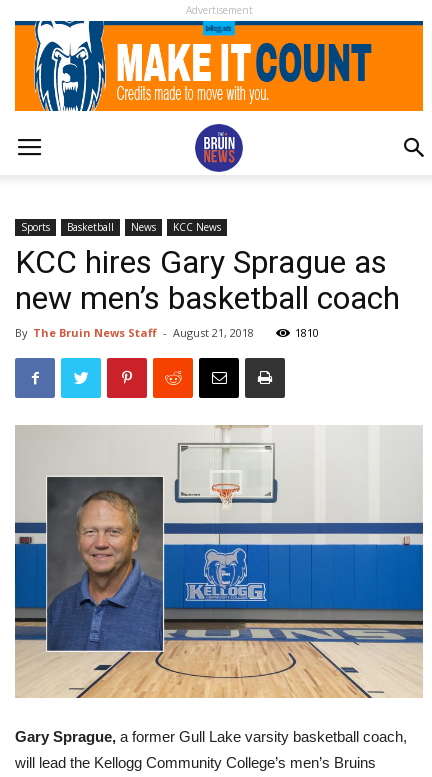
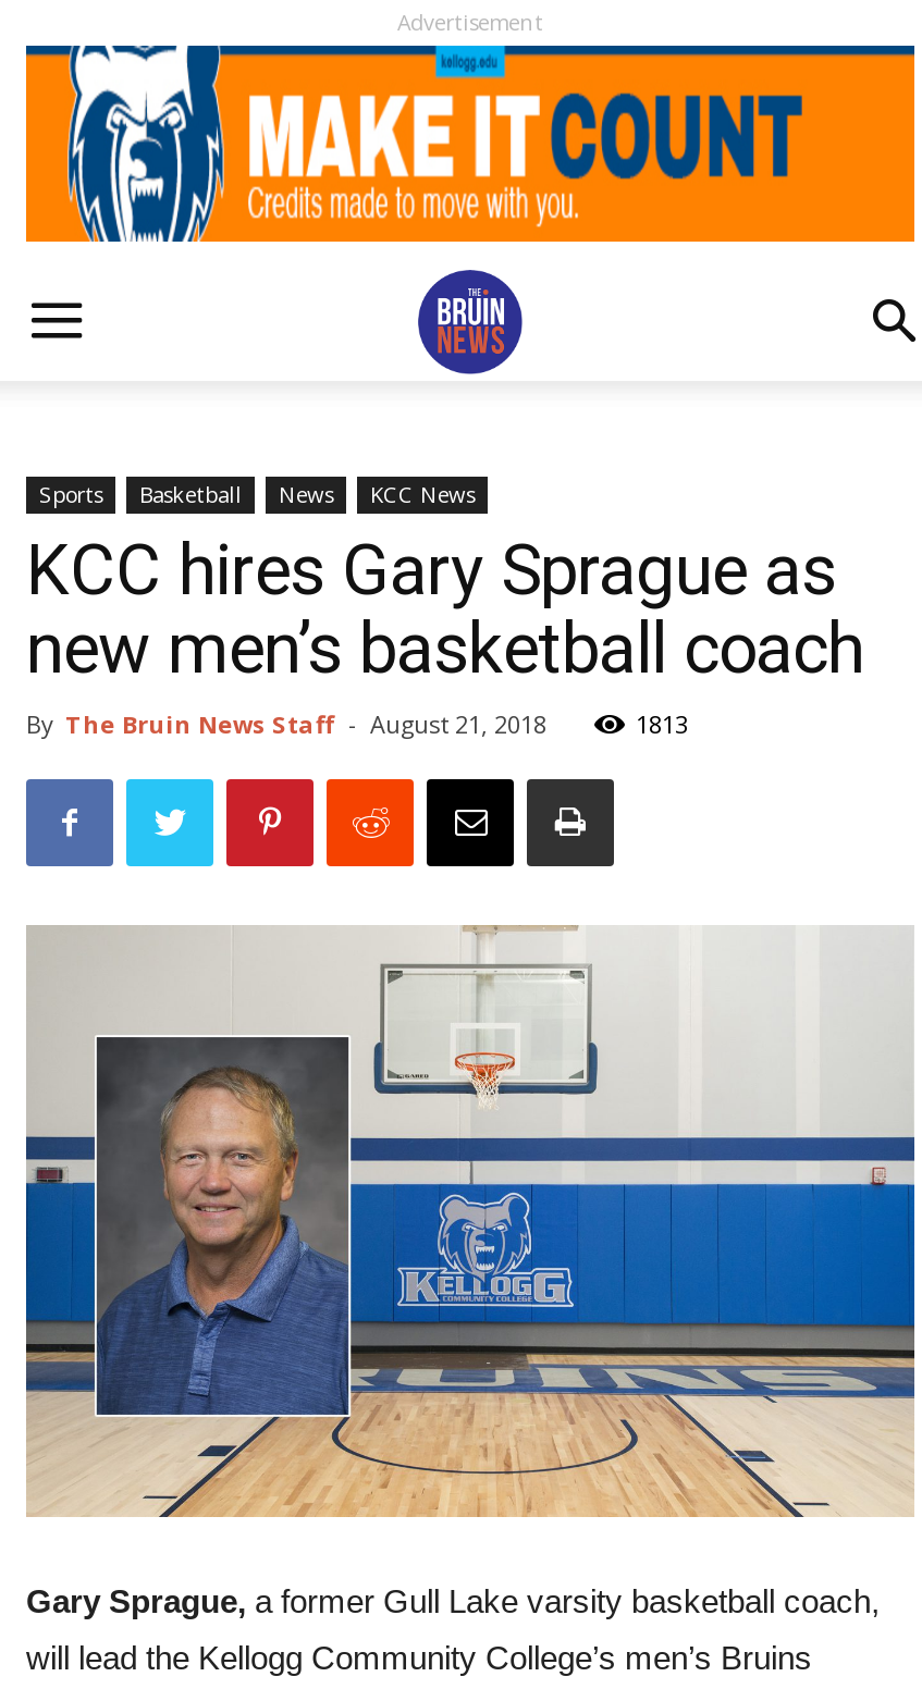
[295,325,319,340] 1810 -> [636,707,688,740] 1813

